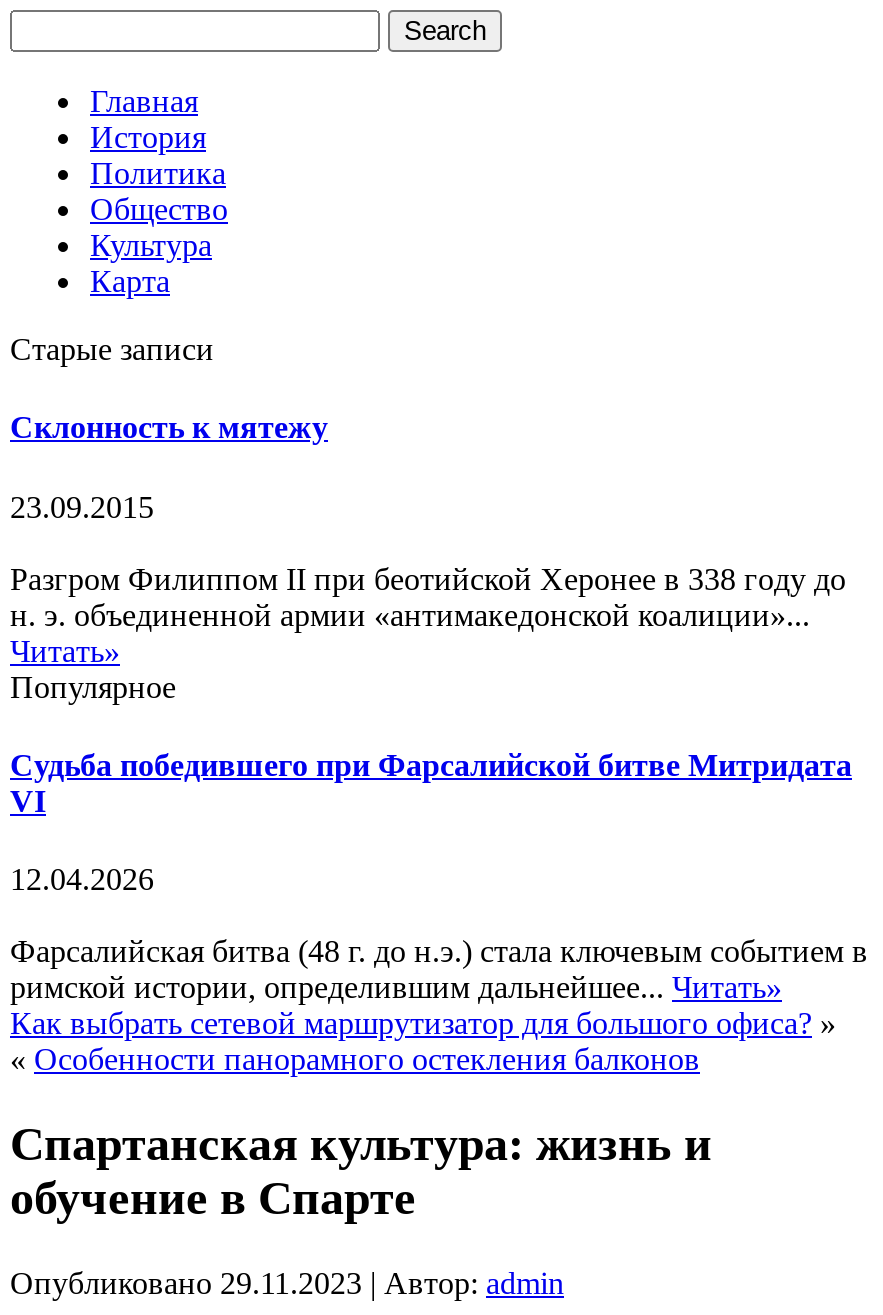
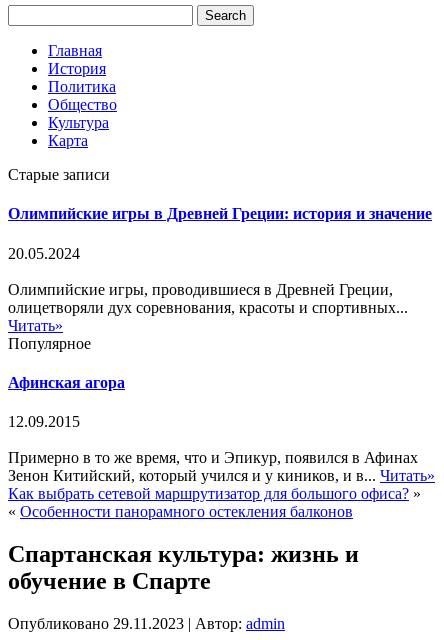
[10,411,328,445] Склонность к мятежу -> [8,205,432,222] Олимпийские игры в Древней Греции: история и значение
[10,489,154,523] 23.09.2015 -> [8,244,80,261] 20.05.2024
[10,561,846,631] Разгром Филиппом II при беотийской Херонее в 338 году до | н. э. объединенной армии «антимакедонской коалиции»... -> [8,280,408,315] Олимпийские игры, проводившиеся в Древней Греции, | олицетворяли дух соревнования, красоты и спортивных...
[10,748,852,818] Судьба победившего при Фарсалийской битве Митридата | VI -> [8,374,125,391] Афинская агора
[10,862,154,896] 12.04.2026 -> [8,413,80,430] 12.09.2015
[10,934,868,1004] Фарсалийская битва (48 г. до н.э.) стала ключевым событием в | римской истории, определившим дальнейшее... Читать» -> [8,449,435,484] Примерно в то же время, что и Эпикур, появился в Афинах | Зенон Китийский, который учился и у киников, и в... Читать»

